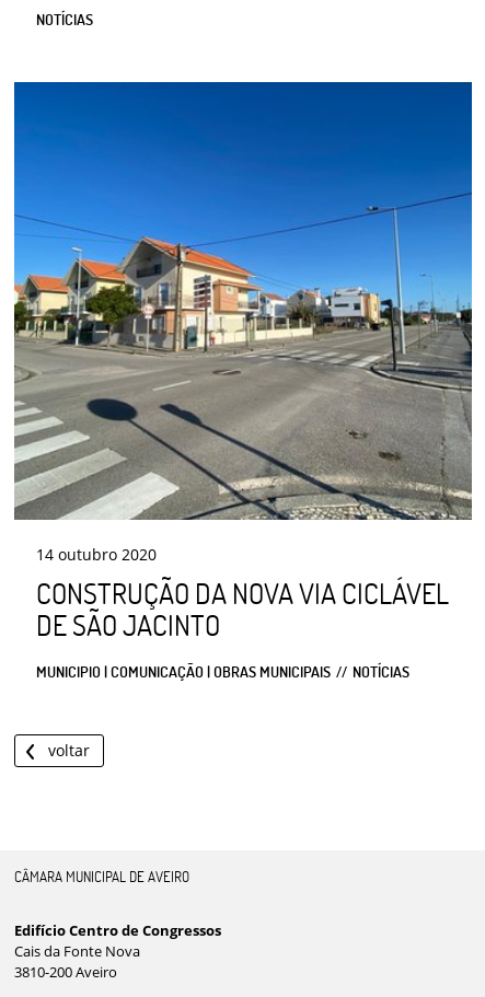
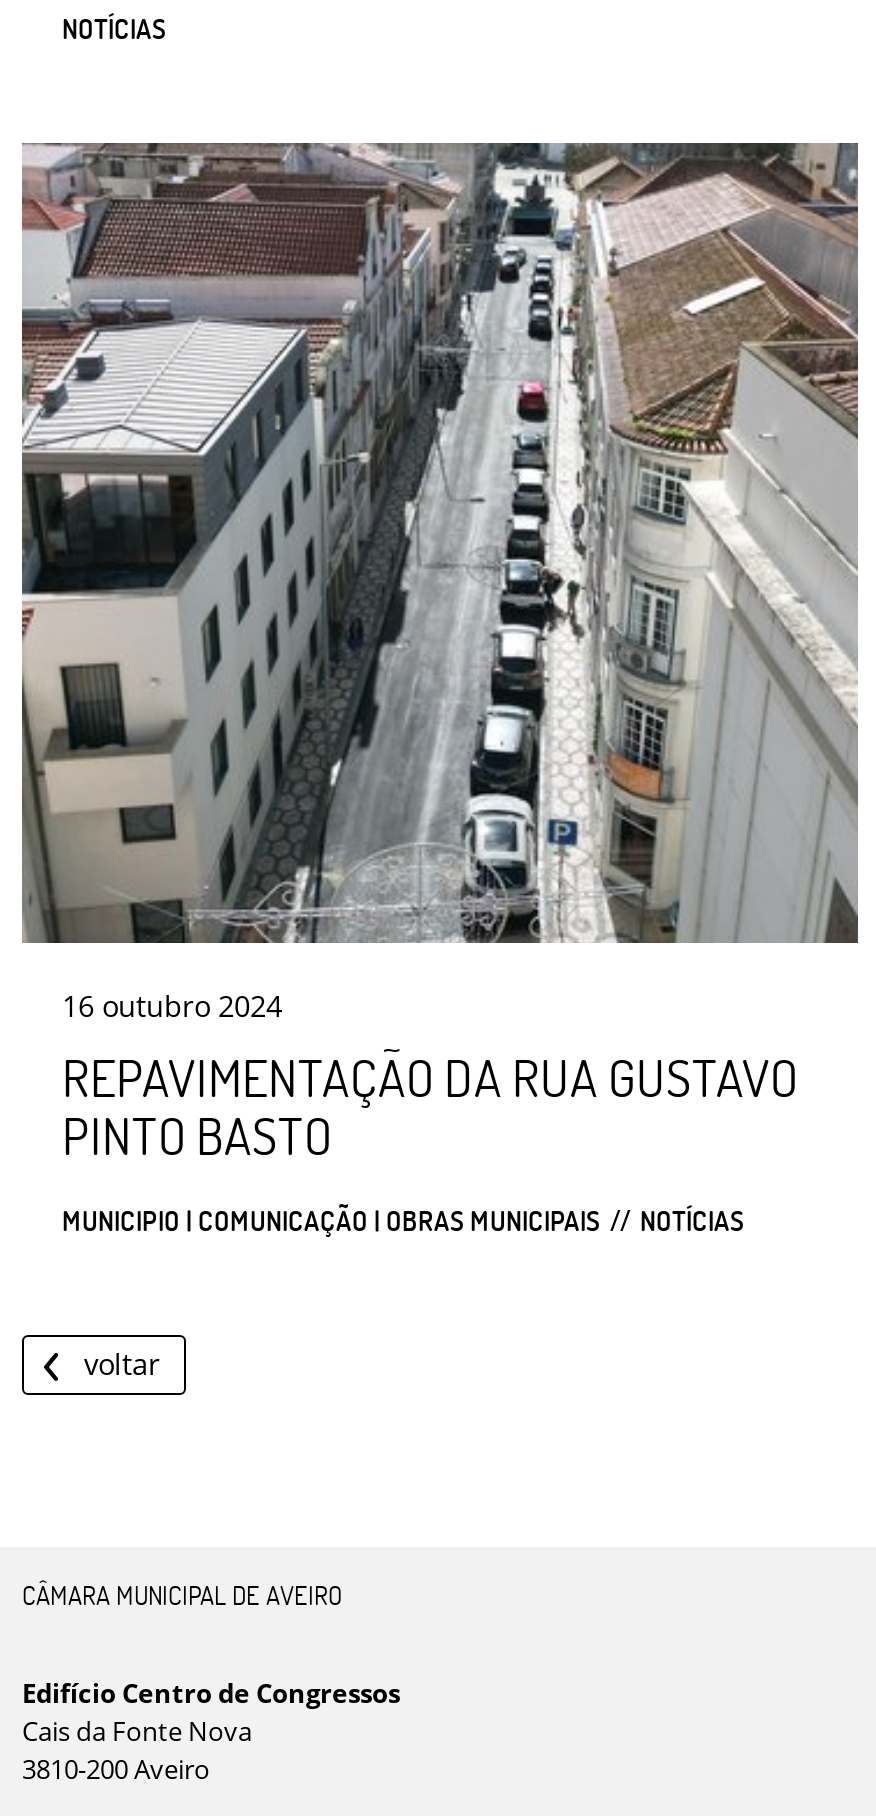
[13,81,473,642] [image] | 14 outubro 2020 | CONSTRUÇÃO DA NOVA VIA CICLÁVEL | DE SÃO JACINTO -> [20,141,860,1167] [image] | 16 outubro 2024 | REPAVIMENTAÇÃO DA RUA GUSTAVO | PINTO BASTO

